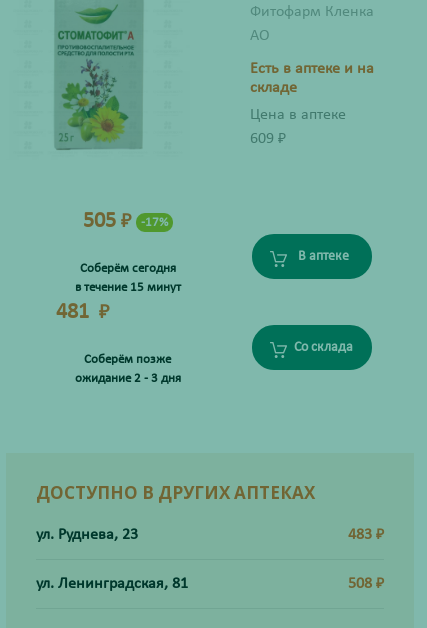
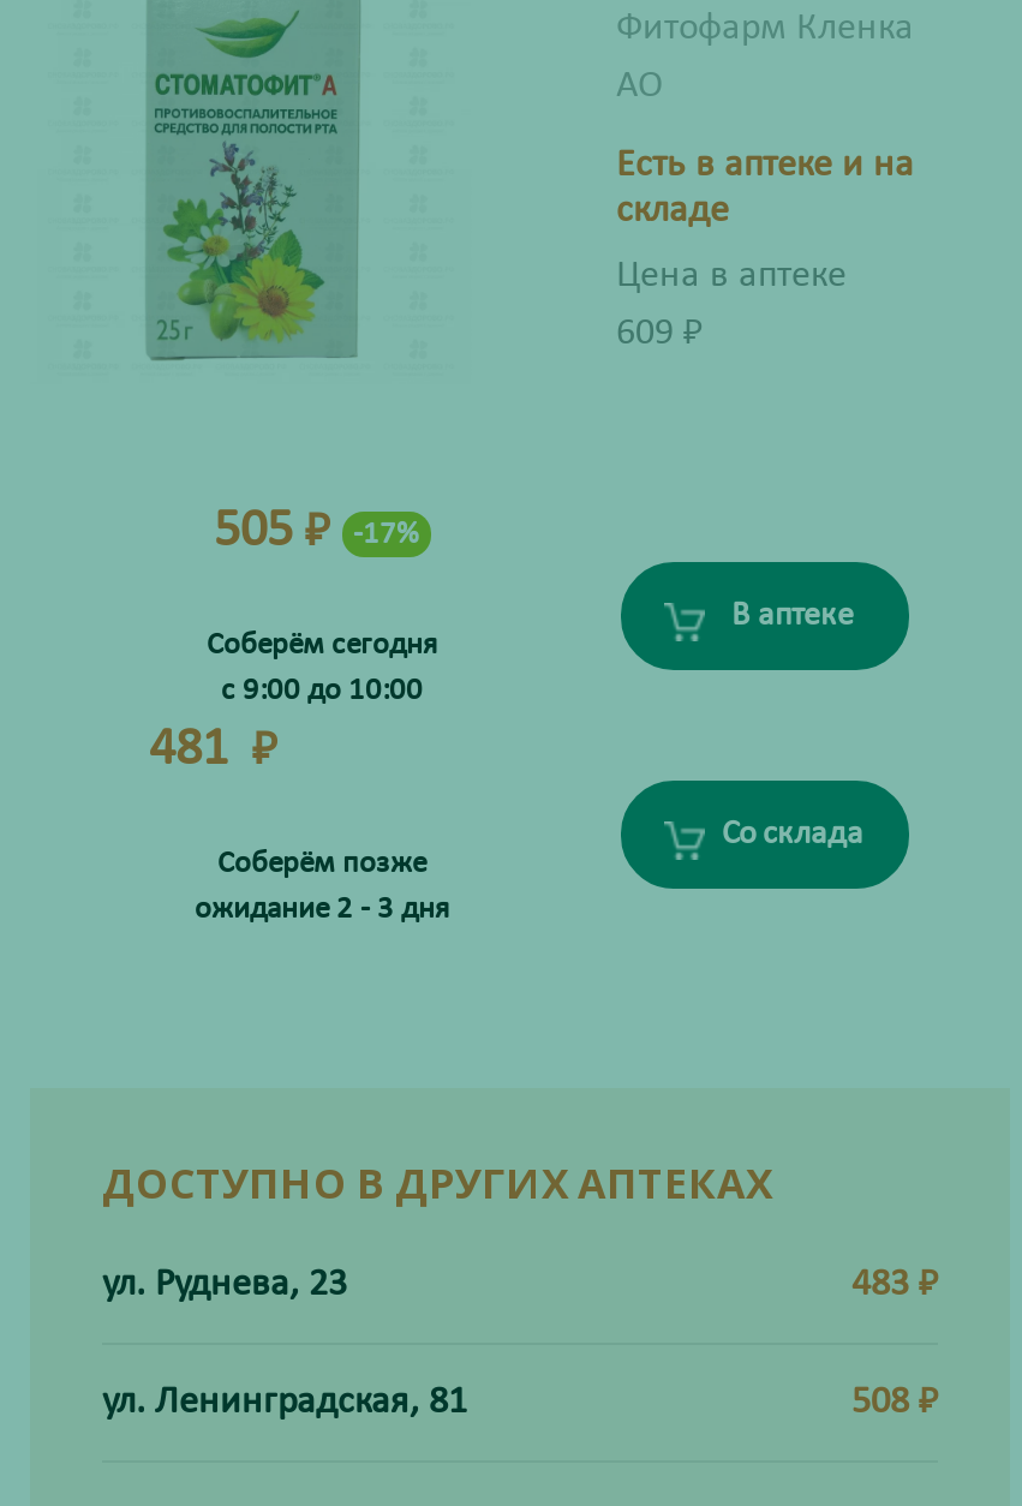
[74,281,180,294] в течение 15 минут -> [221,675,423,706] с 9:00 до 10:00

